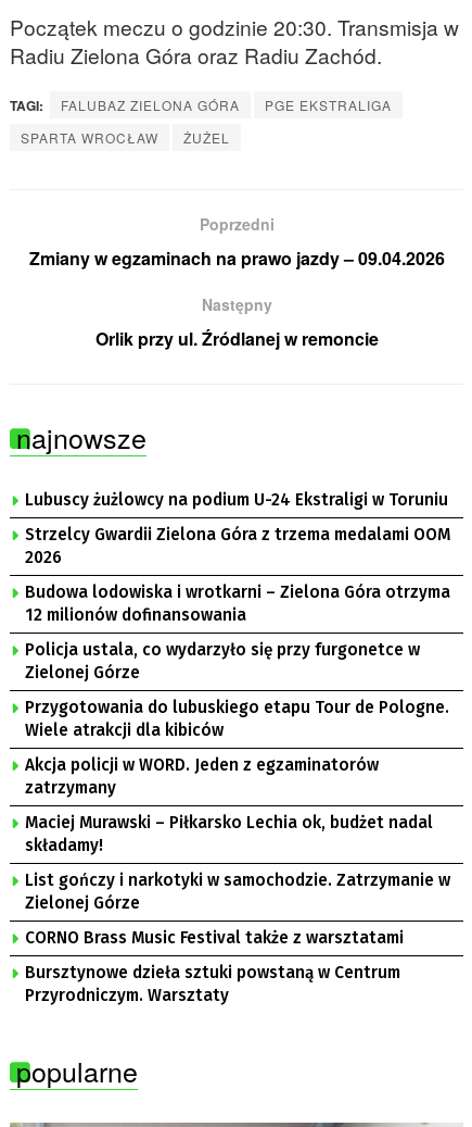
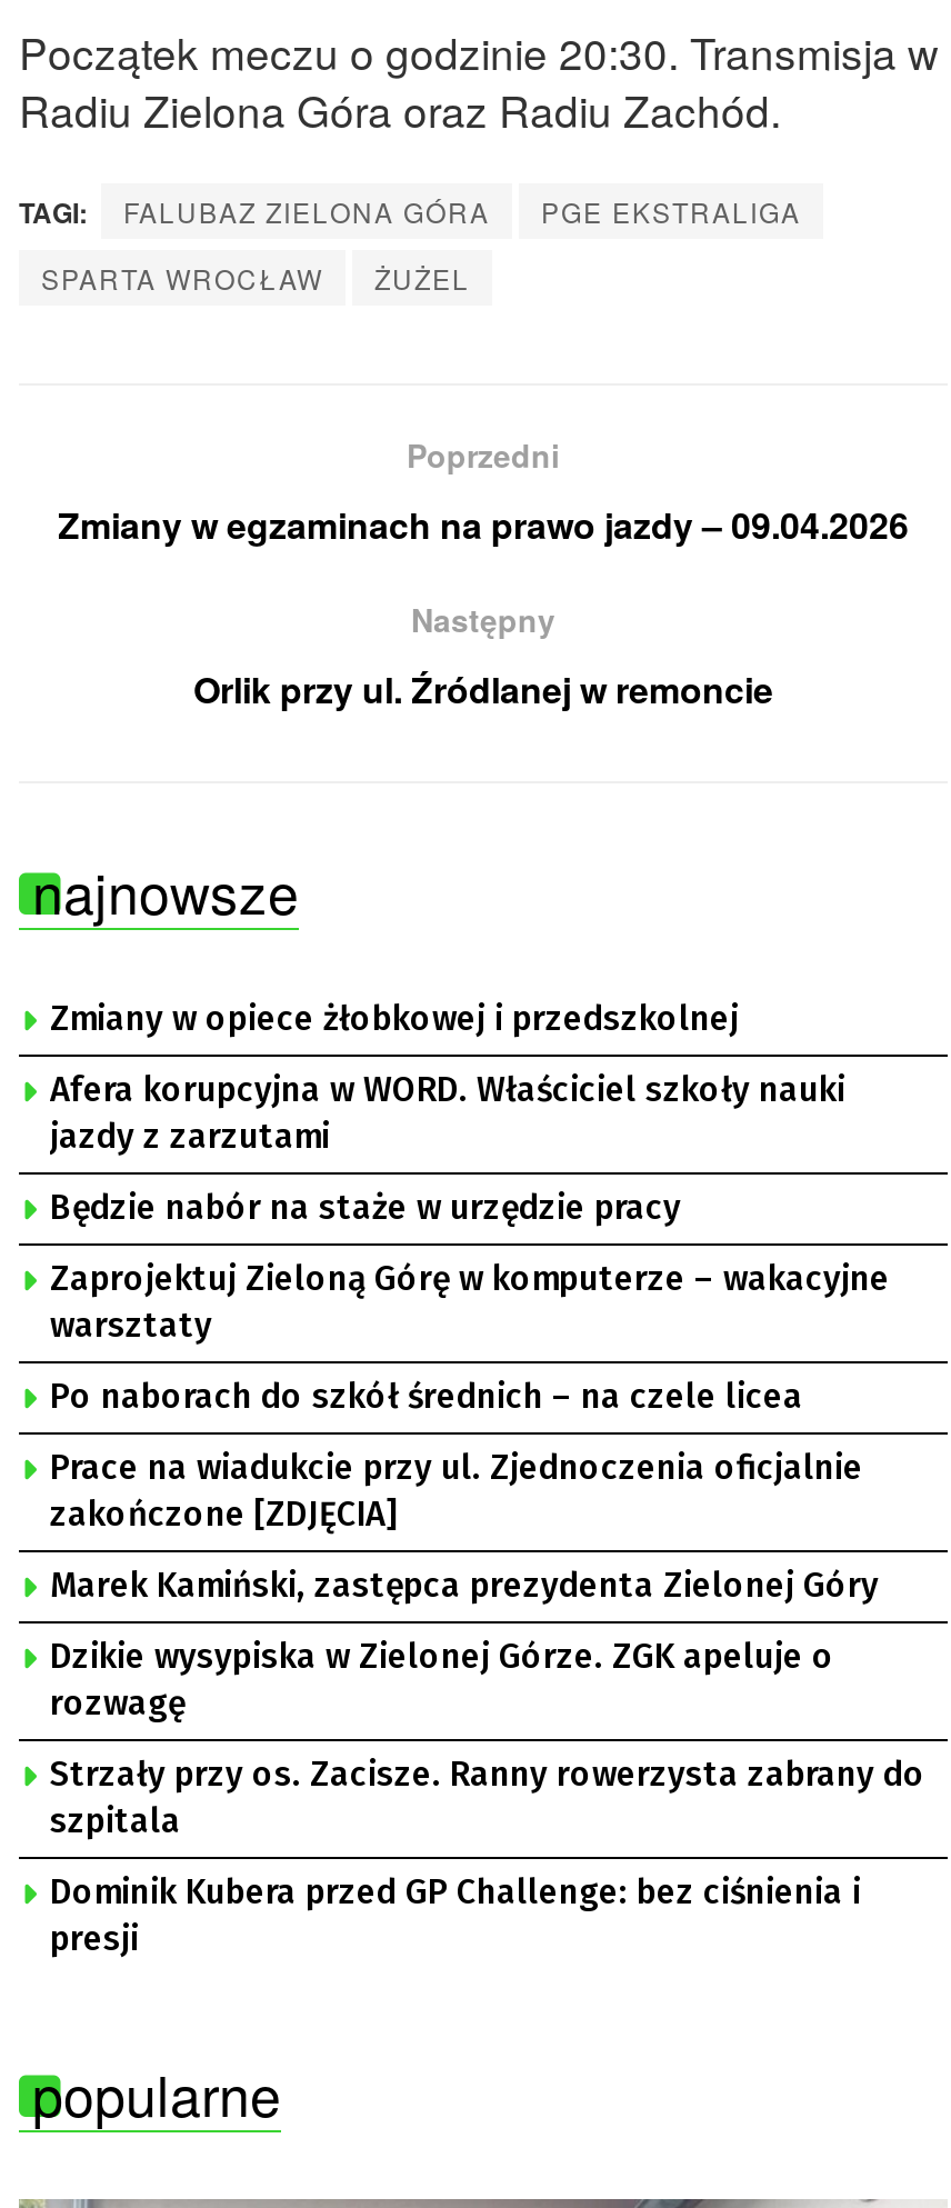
[25,490,449,509] Lubuscy żużlowcy na podium U-24 Ekstraligi w Toruniu -> [50,998,739,1038] Zmiany w opiece żłobkowej i przedszkolnej
[25,524,450,567] Strzelcy Gwardii Zielona Góra z trzema medalami OOM | 2026 -> [50,1069,845,1156] Afera korupcyjna w WORD. Właściciel szkoły nauki | jazdy z zarzutami
[25,582,450,624] Budowa lodowiska i wrotkarni – Zielona Góra otrzyma | 12 milionów dofinansowania -> [50,1187,681,1227] Będzie nabór na staże w urzędzie pracy
[25,640,420,682] Policja ustala, co wydarzyło się przy furgonetce w | Zielonej Górze -> [50,1258,890,1345] Zaprojektuj Zieloną Górę w komputerze – wakacyjne | warsztaty
[25,697,449,740] Przygotowania do lubuskiego etapu Tour de Pologne. | Wiele atrakcji dla kibiców -> [50,1376,803,1416] Po naborach do szkół średnich – na czele licea
[25,755,379,797] Akcja policji w WORD. Jeden z egzaminatorów | zatrzymany -> [50,1447,863,1533] Prace na wiadukcie przy ul. Zjednoczenia oficjalnie | zakończone [ZDJĘCIA]
[25,812,433,855] Maciej Murawski – Piłkarsko Lechia ok, budżet nadal | składamy! -> [50,1565,879,1605] Marek Kamiński, zastępca prezydenta Zielonej Góry
[25,870,450,912] List gończy i narkotyki w samochodzie. Zatrzymanie w | Zielonej Górze -> [50,1636,834,1722] Dzikie wysypiska w Zielonej Górze. ZGK apeluje o | rozwagę
[25,928,404,947] CORNO Brass Music Festival także z warsztatami -> [50,1754,925,1840] Strzały przy os. Zacisze. Ranny rowerzysta zabrany do | szpitala
[25,962,400,1005] Bursztynowe dzieła sztuki powstaną w Centrum | Przyrodniczym. Warsztaty -> [50,1871,861,1958] Dominik Kubera przed GP Challenge: bez ciśnienia i | presji

